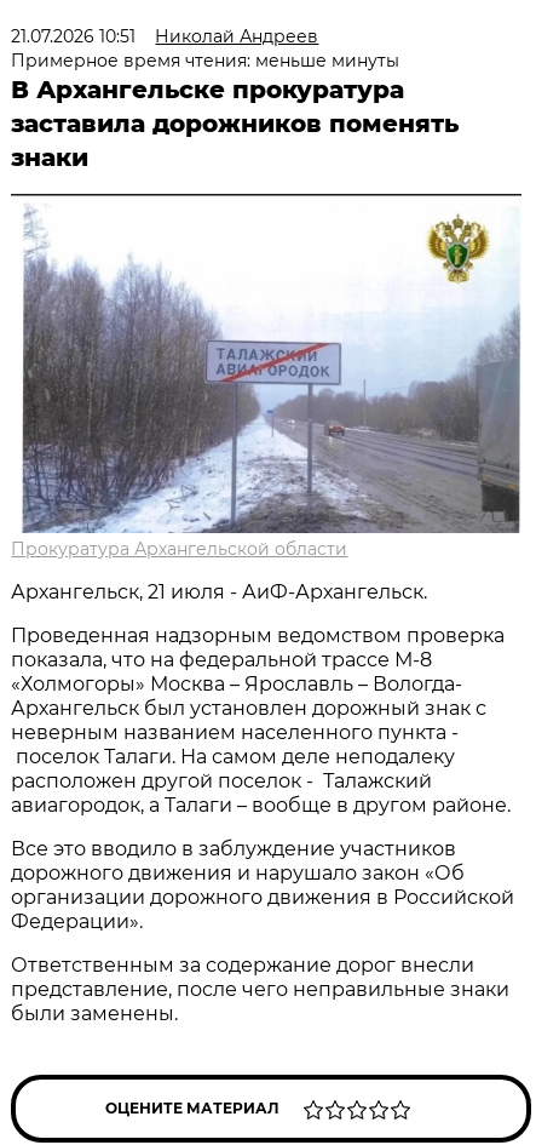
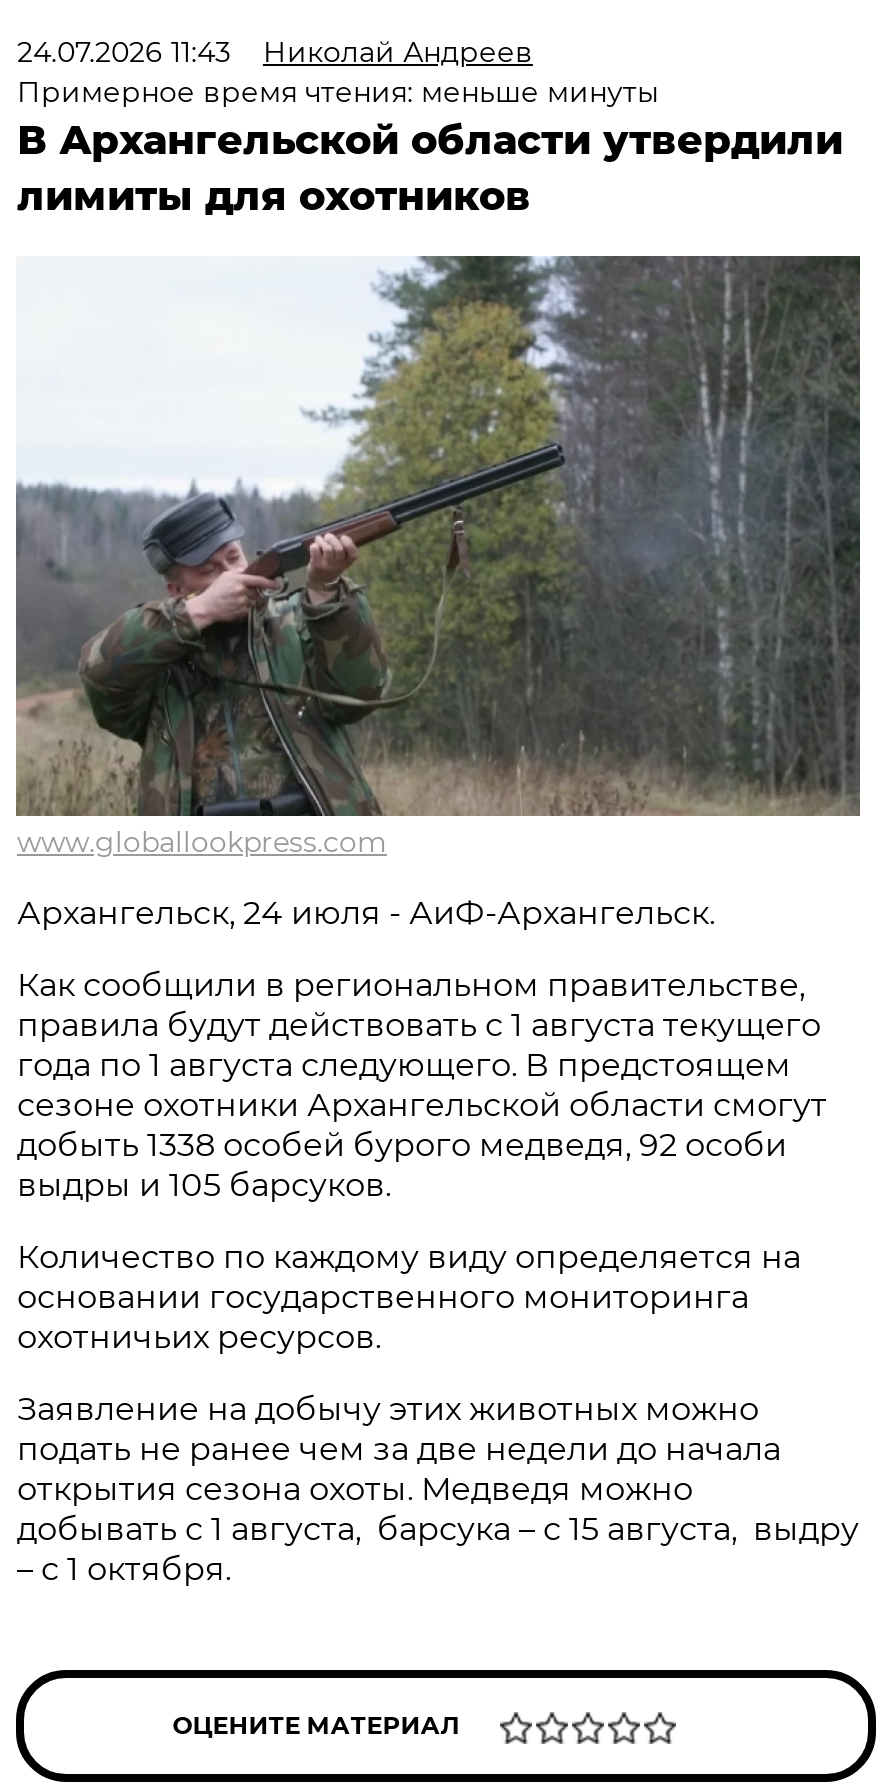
[11,25,319,47] 21.07.2026 10:51 Николай Андреев -> [17,34,533,70] 24.07.2026 11:43 Николай Андреев
[11,75,459,172] В Архангельске прокуратура | заставила дорожников поменять | знаки -> [17,116,843,220] В Архангельской области утвердили | лимиты для охотников
[11,210,521,560] [image] | Прокуратура Архангельской области -> [14,254,862,860] [image] | www.globallookpress.com
[11,580,428,603] Архангельск, 21 июля - АиФ-Архангельск. -> [17,894,715,932] Архангельск, 24 июля - АиФ-Архангельск.
[11,624,511,817] Проведенная надзорным ведомством проверка | показала, что на федеральной трассе М-8 | «Холмогоры» Москва – Ярославль – Вологда- | Архангельск был установлен дорожный знак с | неверным названием населенного пункта - | поселок Талаги. На самом деле неподалеку | расположен другой поселок - Талажский | авиагородок, а Талаги – вообще в другом районе. -> [17,966,827,1204] Как сообщили в региональном правительстве, | правила будут действовать с 1 августа текущего | года по 1 августа следующего. В предстоящем | сезоне охотники Архангельской области смогут | добыть 1338 особей бурого медведя, 92 особи | выдры и 105 барсуков.
[11,837,515,933] Все это вводило в заблуждение участников | дорожного движения и нарушало закон «Об | организации дорожного движения в Российской | Федерации». -> [17,1238,801,1356] Количество по каждому виду определяется на | основании государственного мониторинга | охотничьих ресурсов.
[11,954,510,1025] Ответственным за содержание дорог внесли | представление, после чего неправильные знаки | были заменены. -> [17,1390,859,1588] Заявление на добычу этих животных можно | подать не ранее чем за две недели до начала | открытия сезона охоты. Медведя можно | добывать с 1 августа, барсука – с 15 августа, выдру | – с 1 октября.

